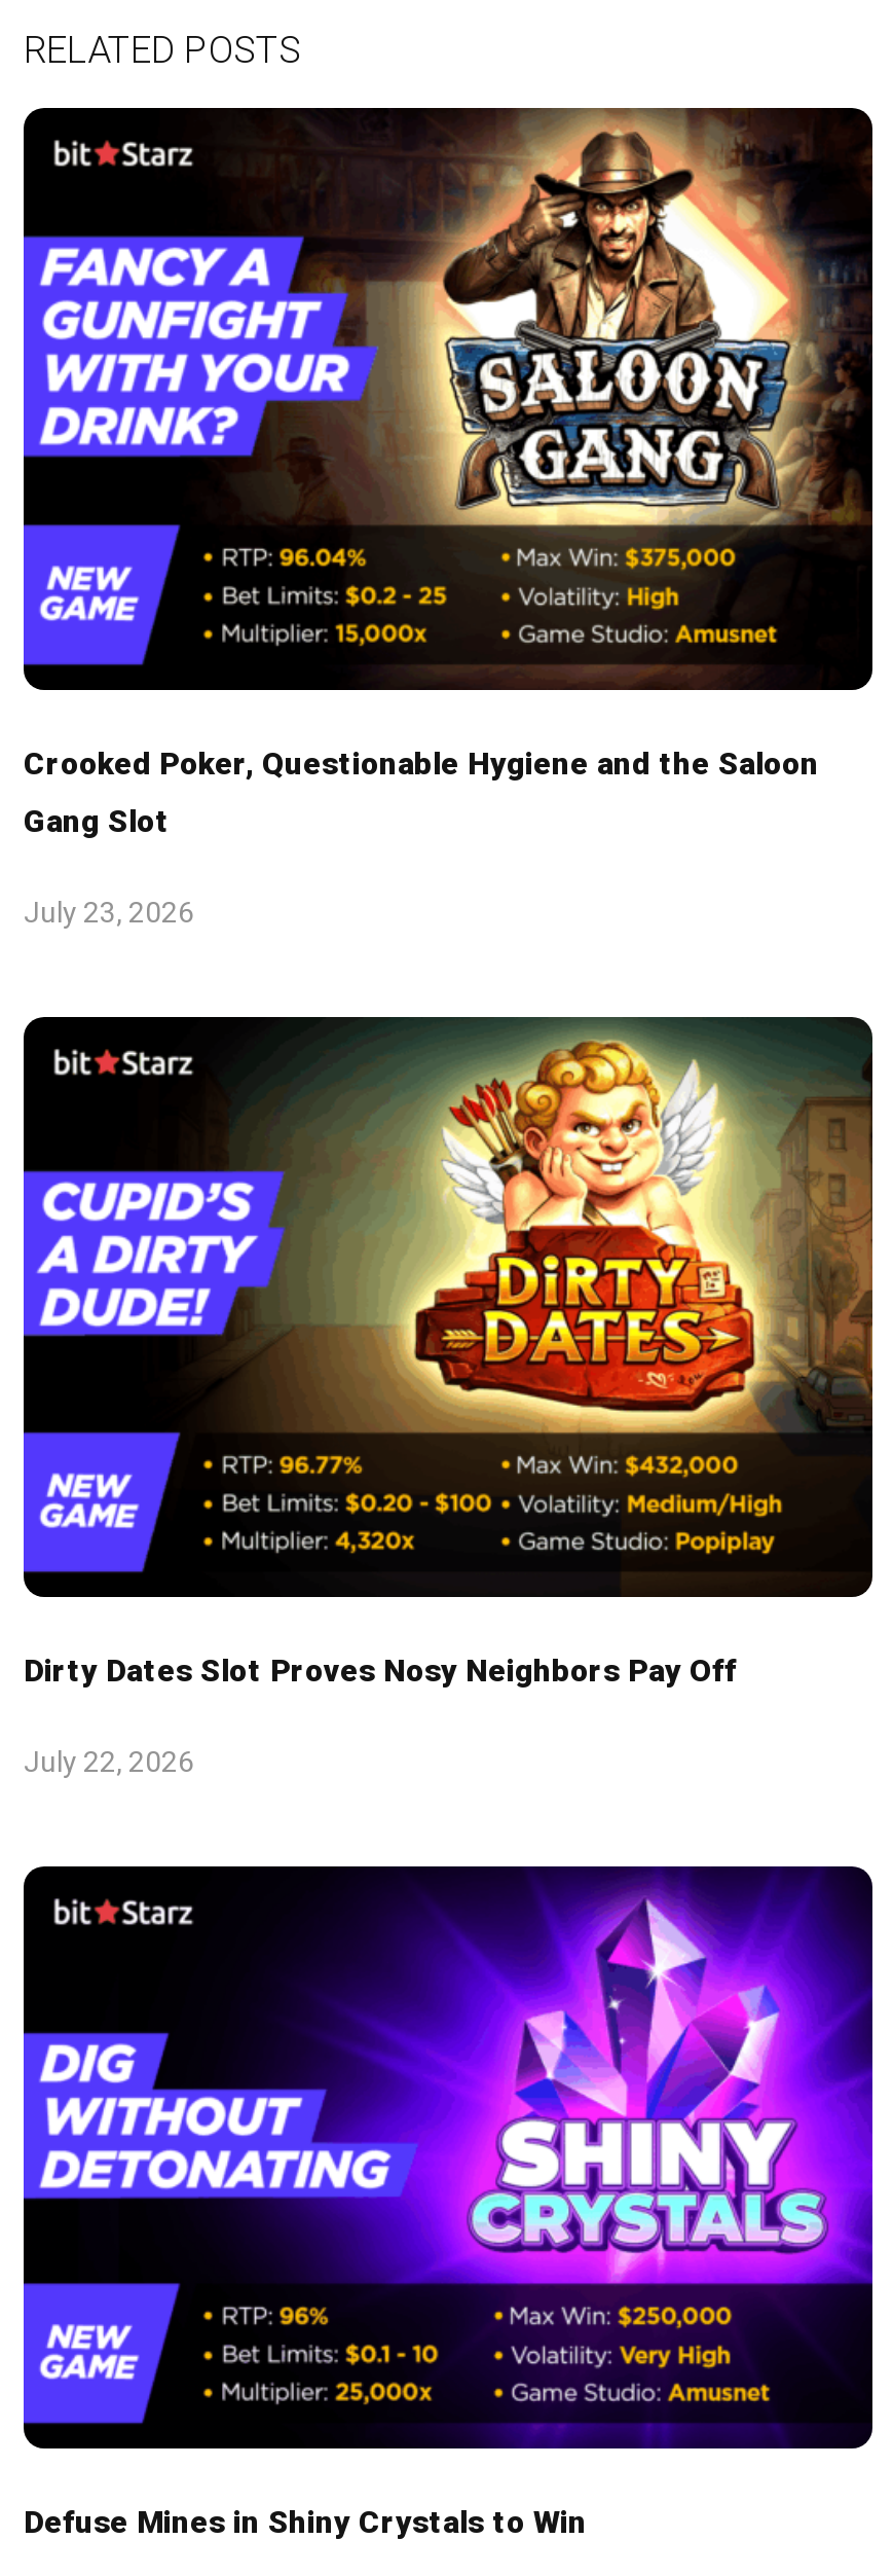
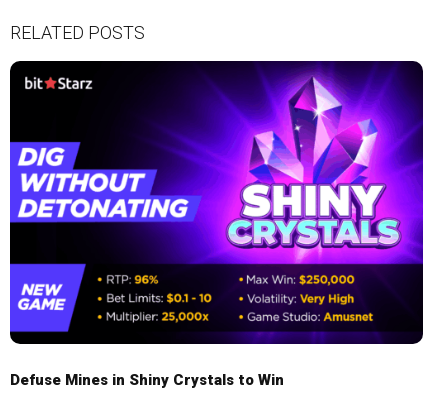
[22,106,875,928] [image] | Crooked Poker, Questionable Hygiene and the Saloon | Gang Slot | July 23, 2026 -> none
[22,1015,875,1779] [image] | Dirty Dates Slot Proves Nosy Neighbors Pay Off | July 22, 2026 -> none

